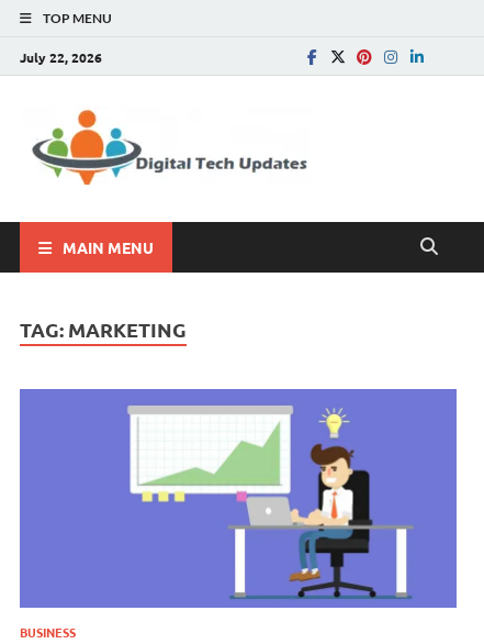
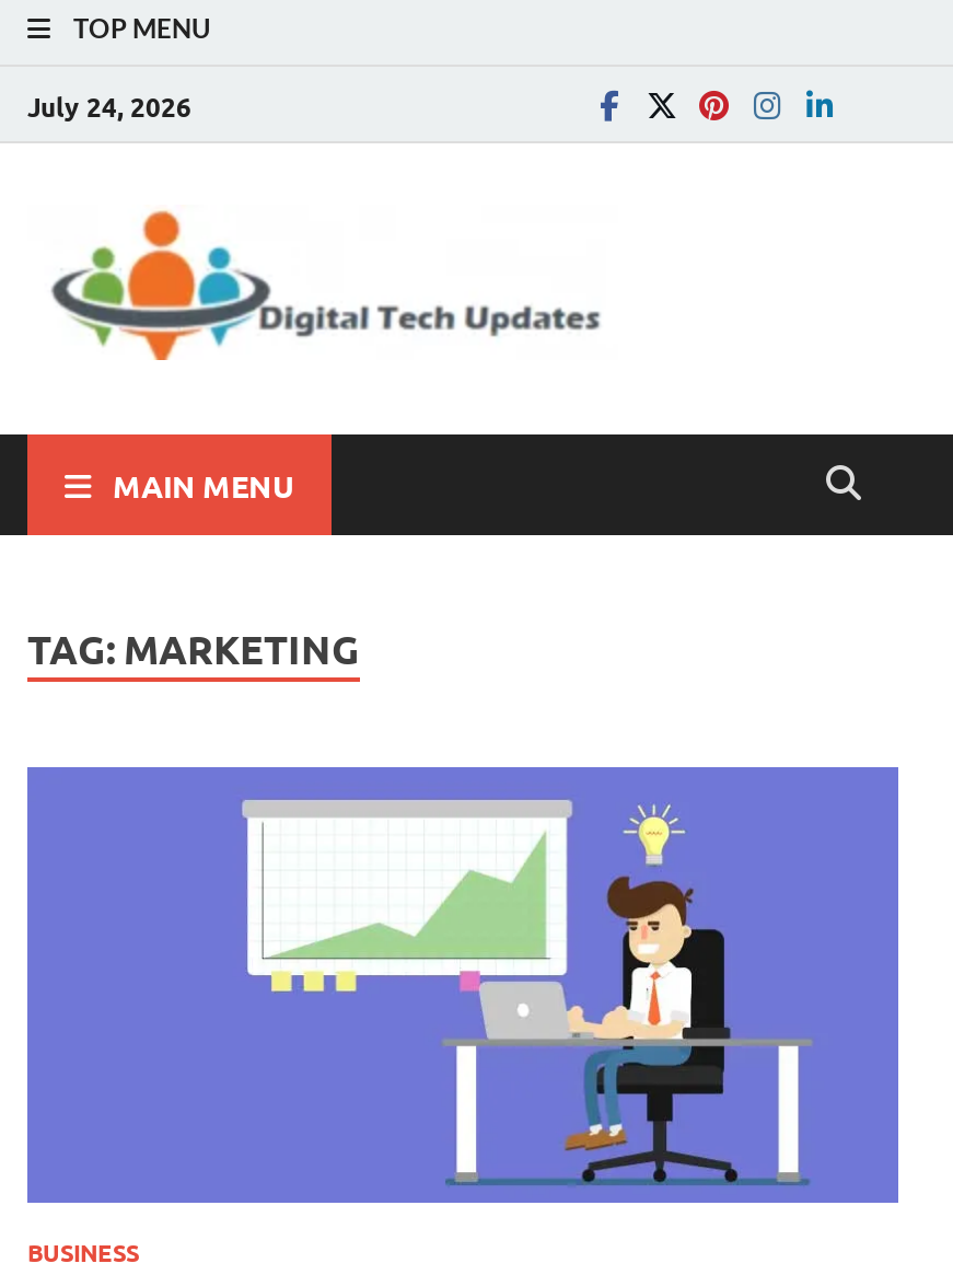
[20,48,102,65] July 22, 2026 -> [27,88,191,123] July 24, 2026

